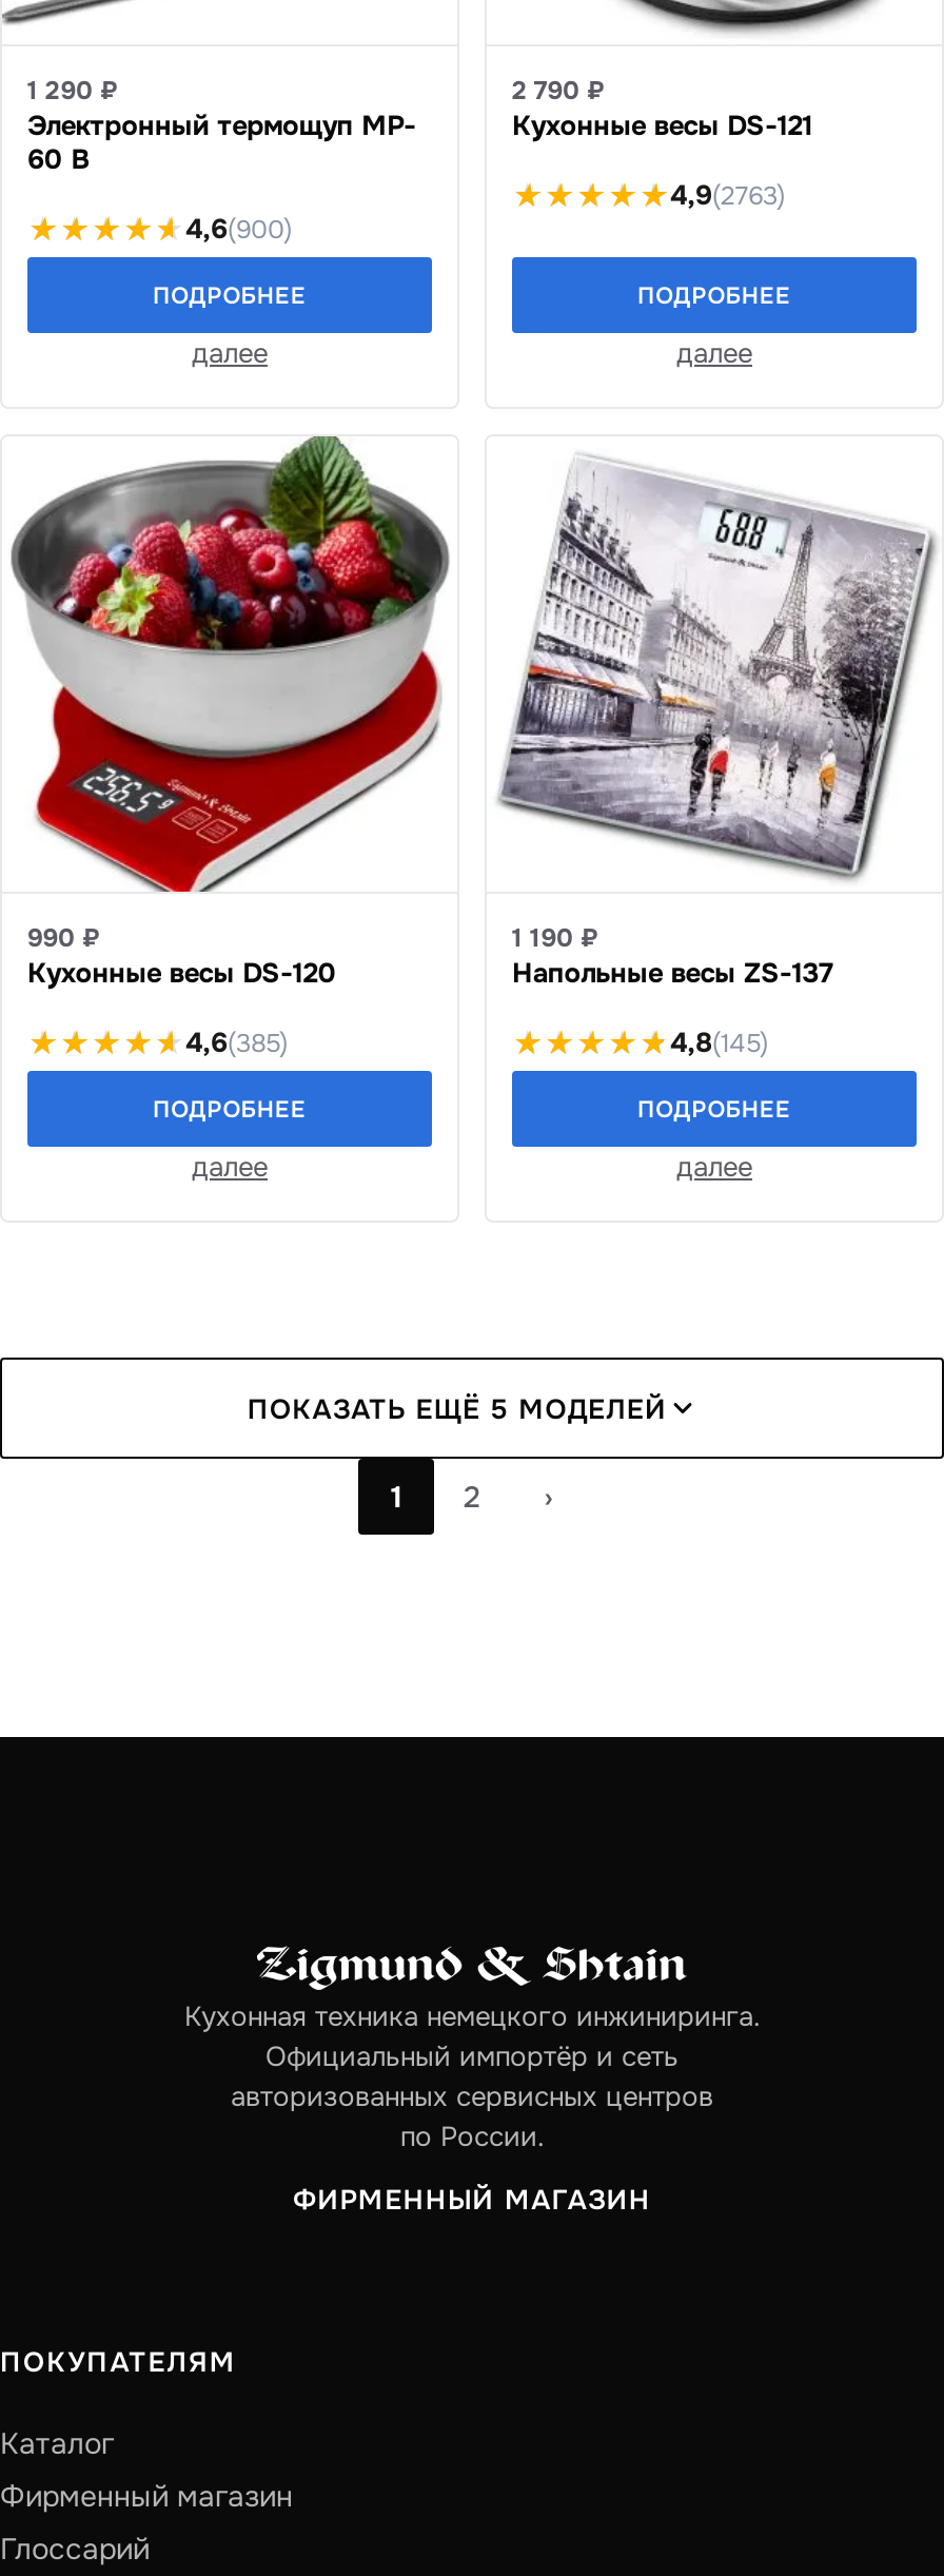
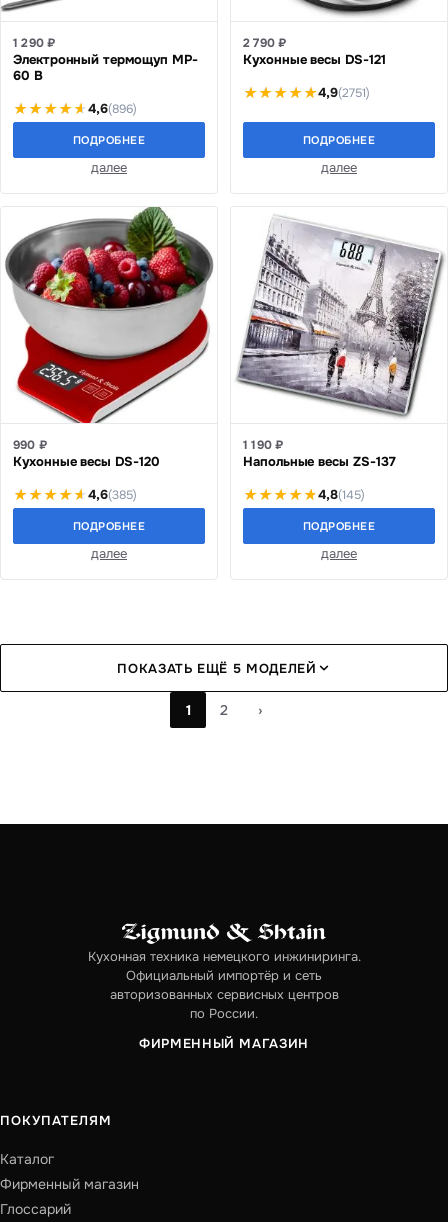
[670,177,786,213] 4,9(2763) -> [318,84,370,101] 4,9(2751)
[185,211,293,247] 4,6(900) -> [88,100,137,117] 4,6(896)

